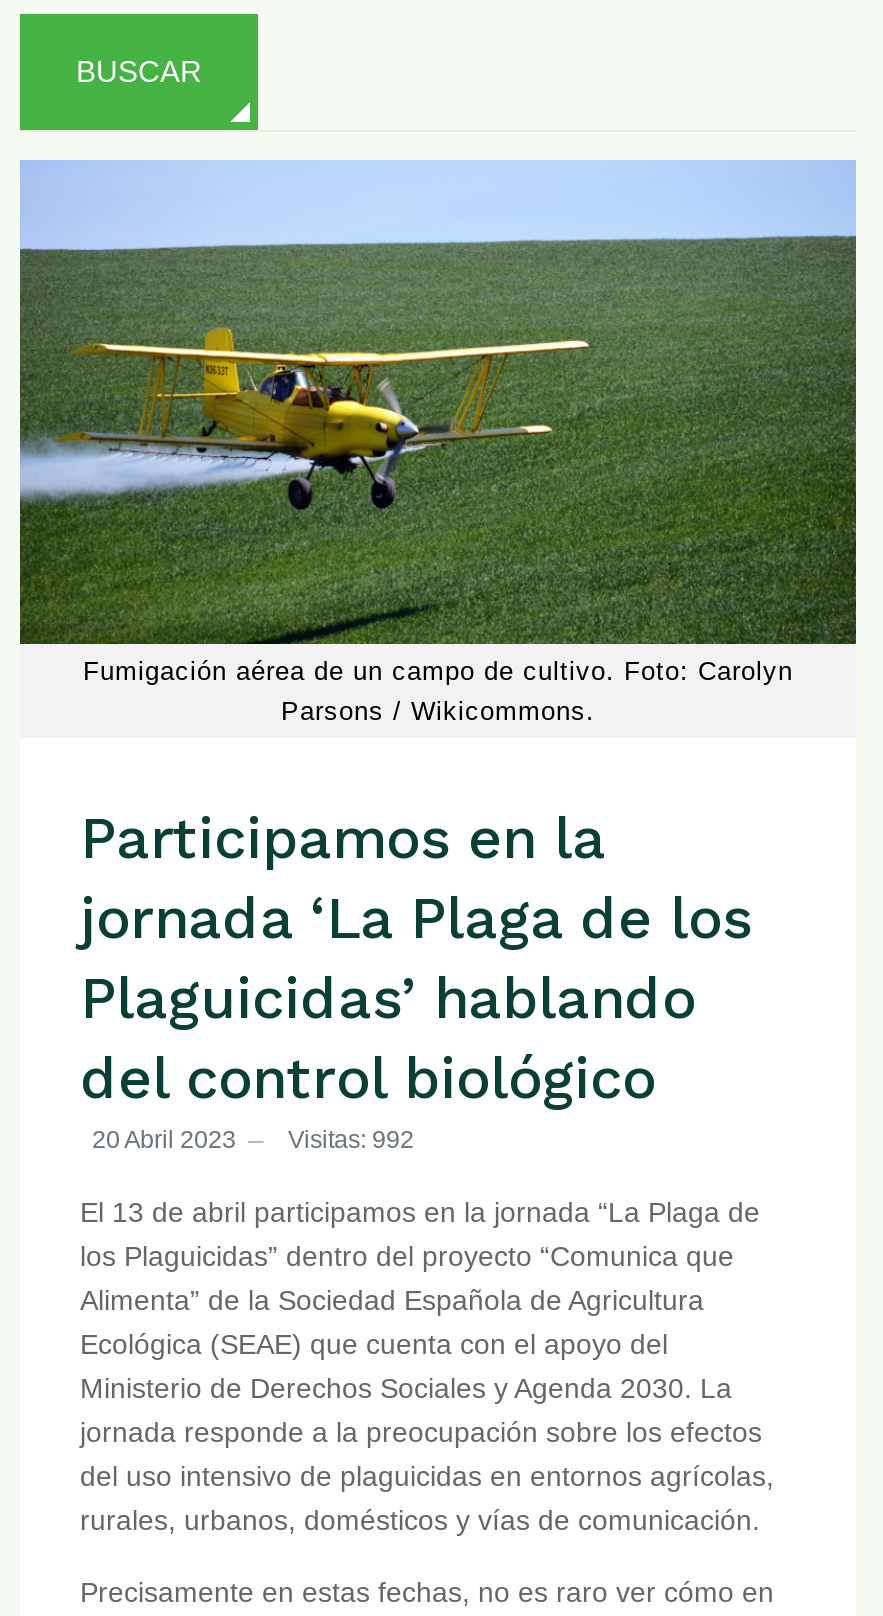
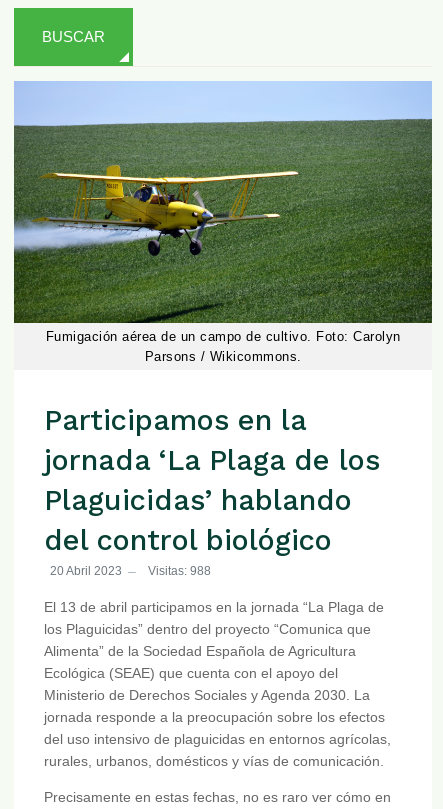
[92,1126,414,1154] 20 Abril 2023 Visitas: 992 -> [50,564,211,578] 20 Abril 2023 Visitas: 988

